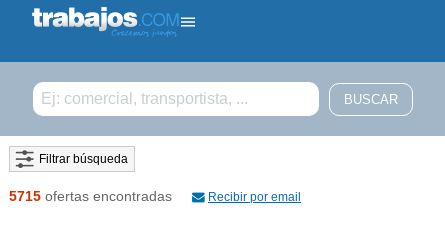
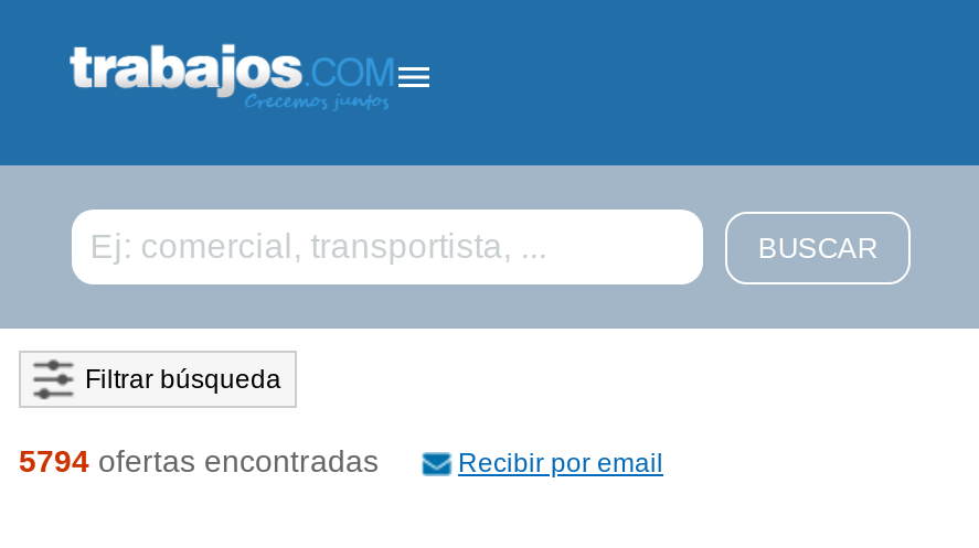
[9,188,176,204] 5715 ofertas encontradas -> [19,443,387,479] 5794 ofertas encontradas

